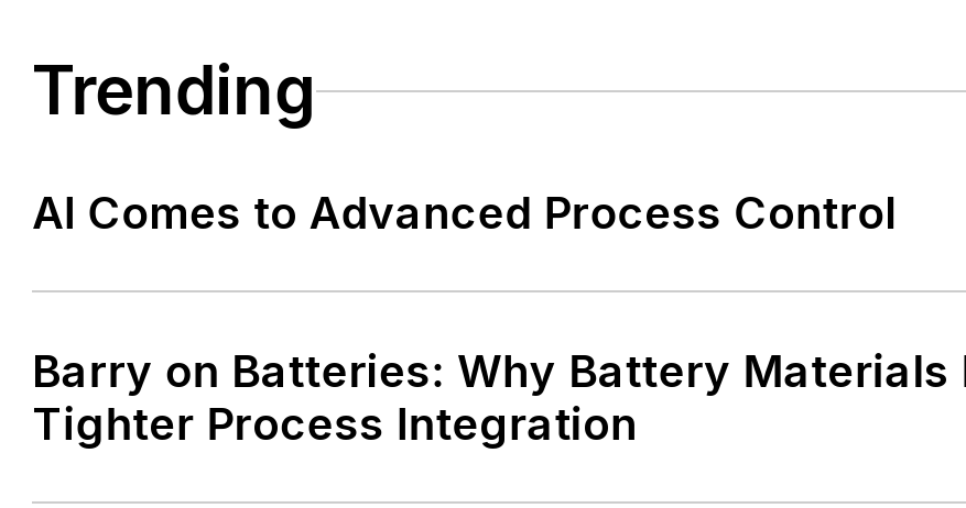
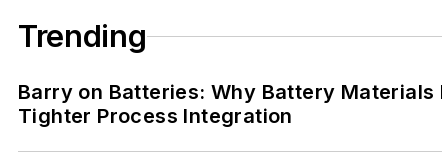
[32,187,896,240] AI Comes to Advanced Process Control -> none

